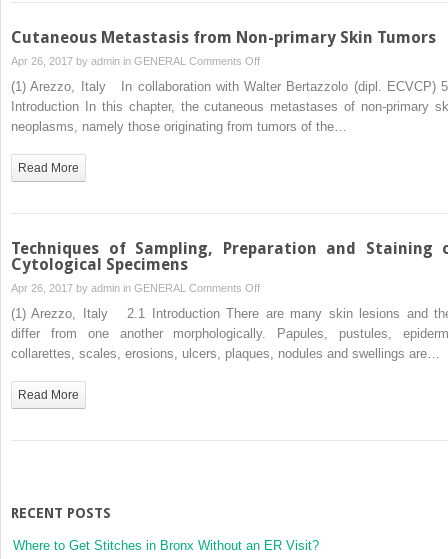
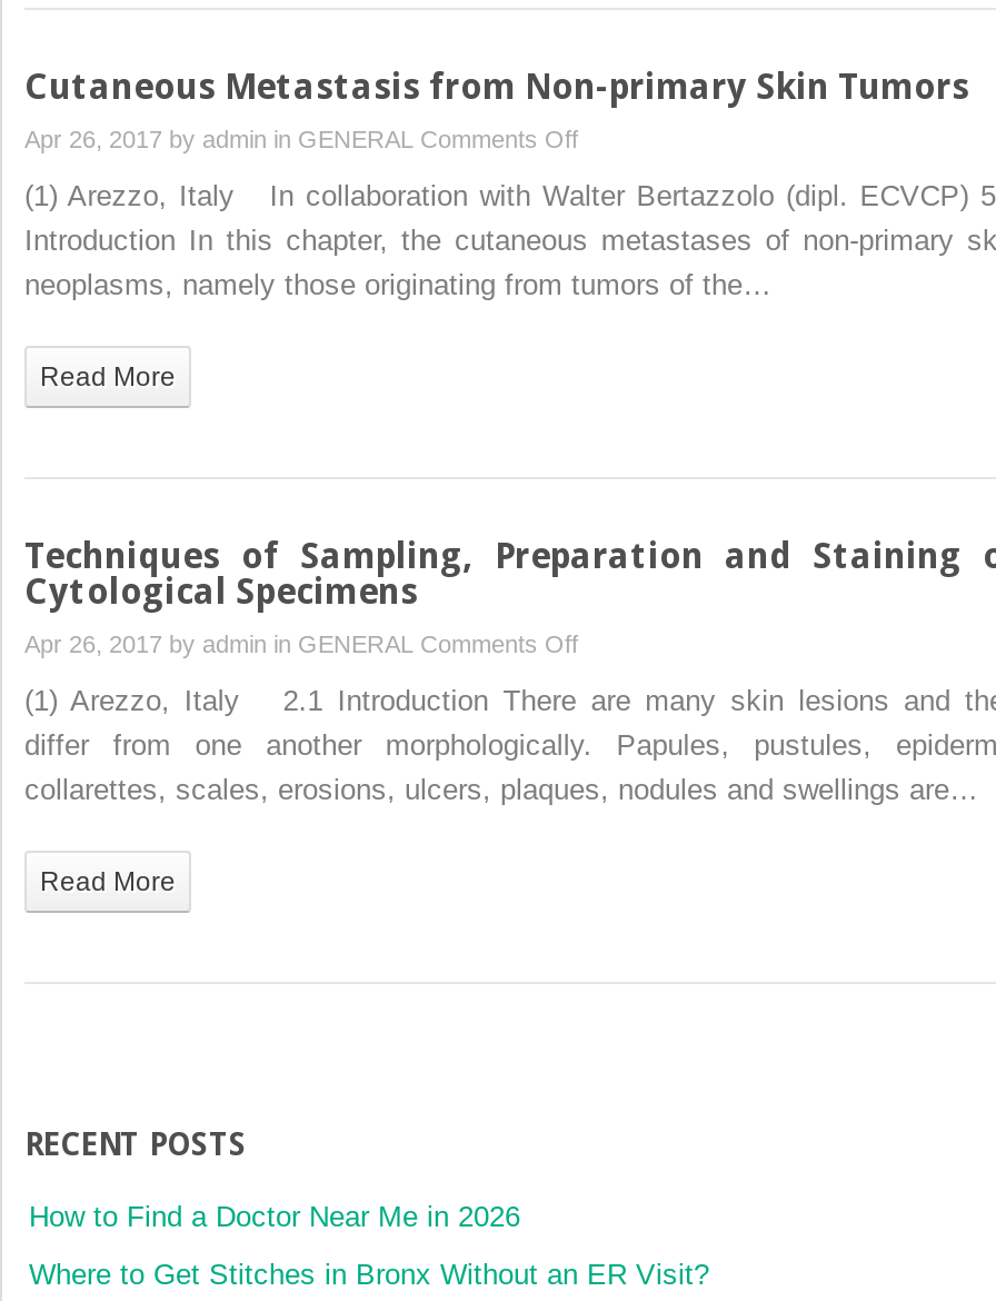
none -> [29,1199,520,1233] How to Find a Doctor Near Me in 2026

